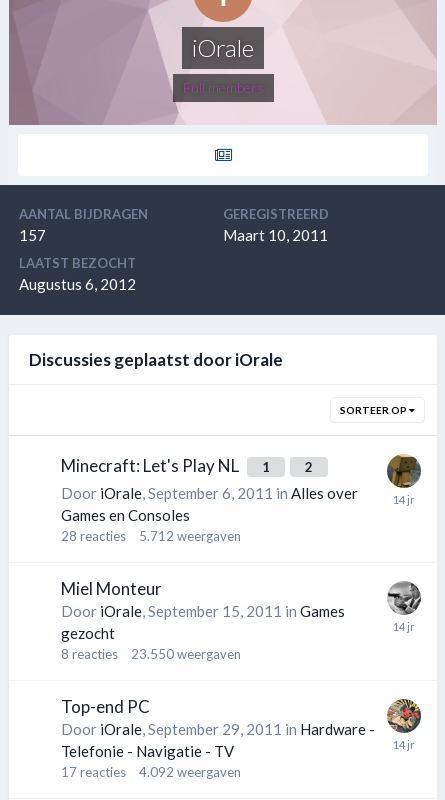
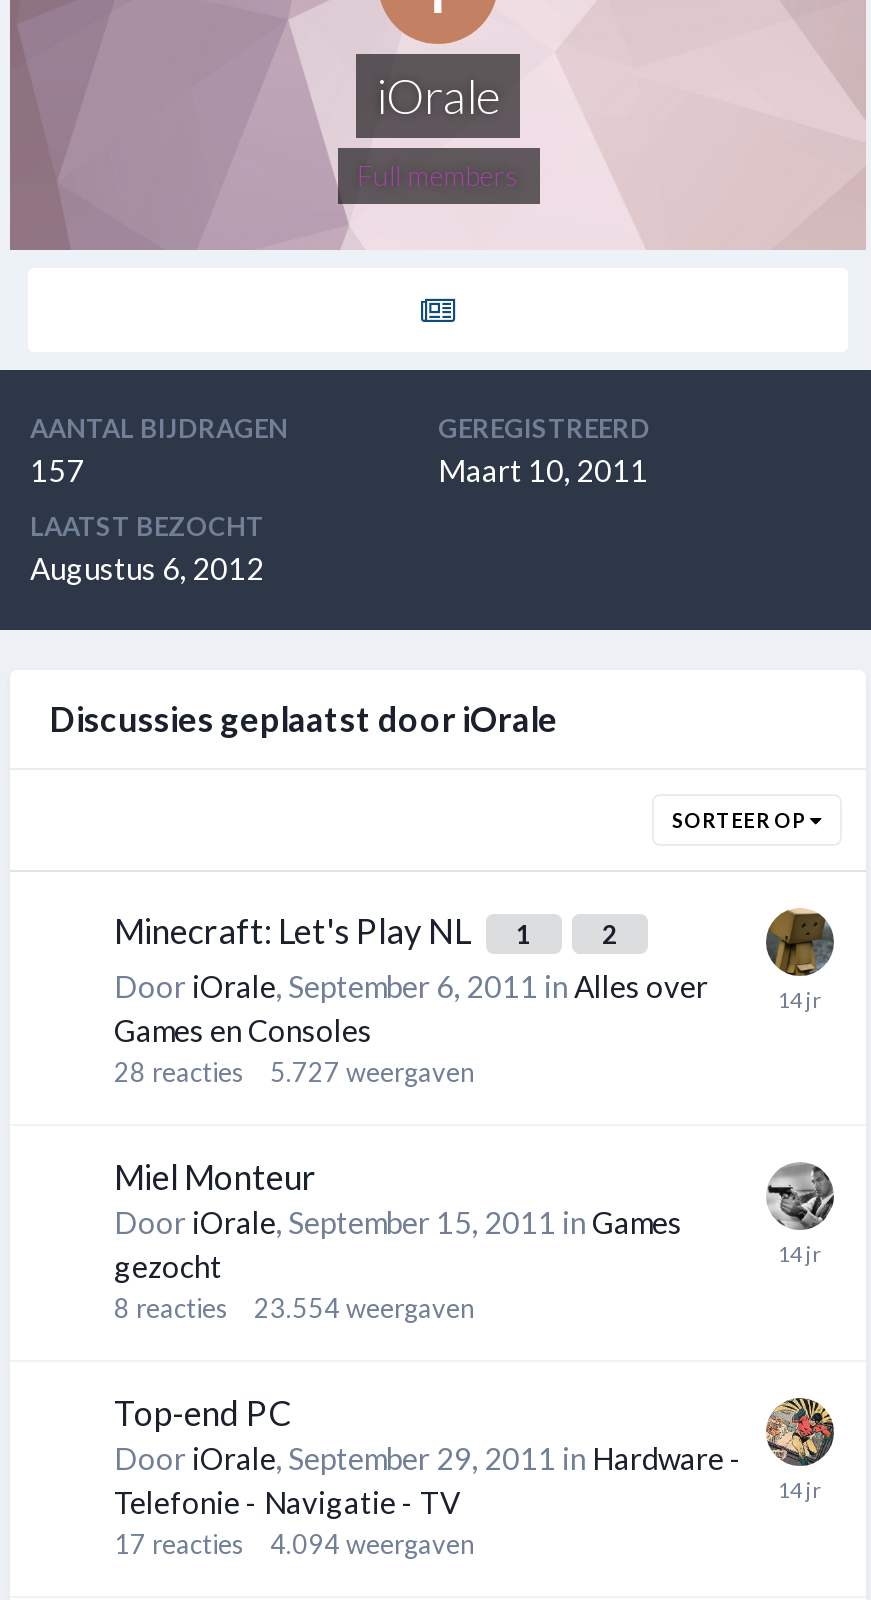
[61,528,241,544] 28 reacties 5.712 weergaven -> [114,1056,474,1088] 28 reacties 5.727 weergaven
[61,646,241,662] 8 reacties 23.550 weergaven -> [114,1292,474,1324] 8 reacties 23.554 weergaven
[61,764,241,780] 17 reacties 4.092 weergaven -> [114,1528,474,1560] 17 reacties 4.094 weergaven

